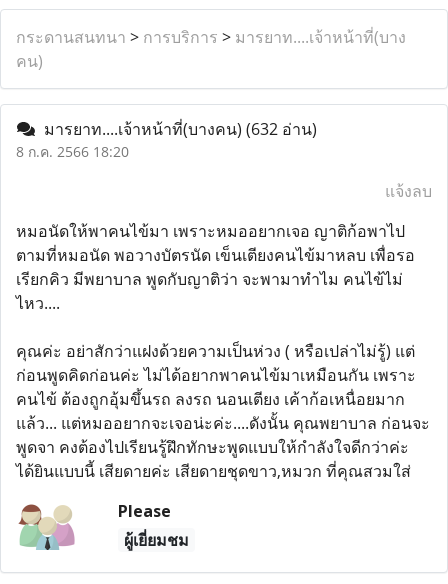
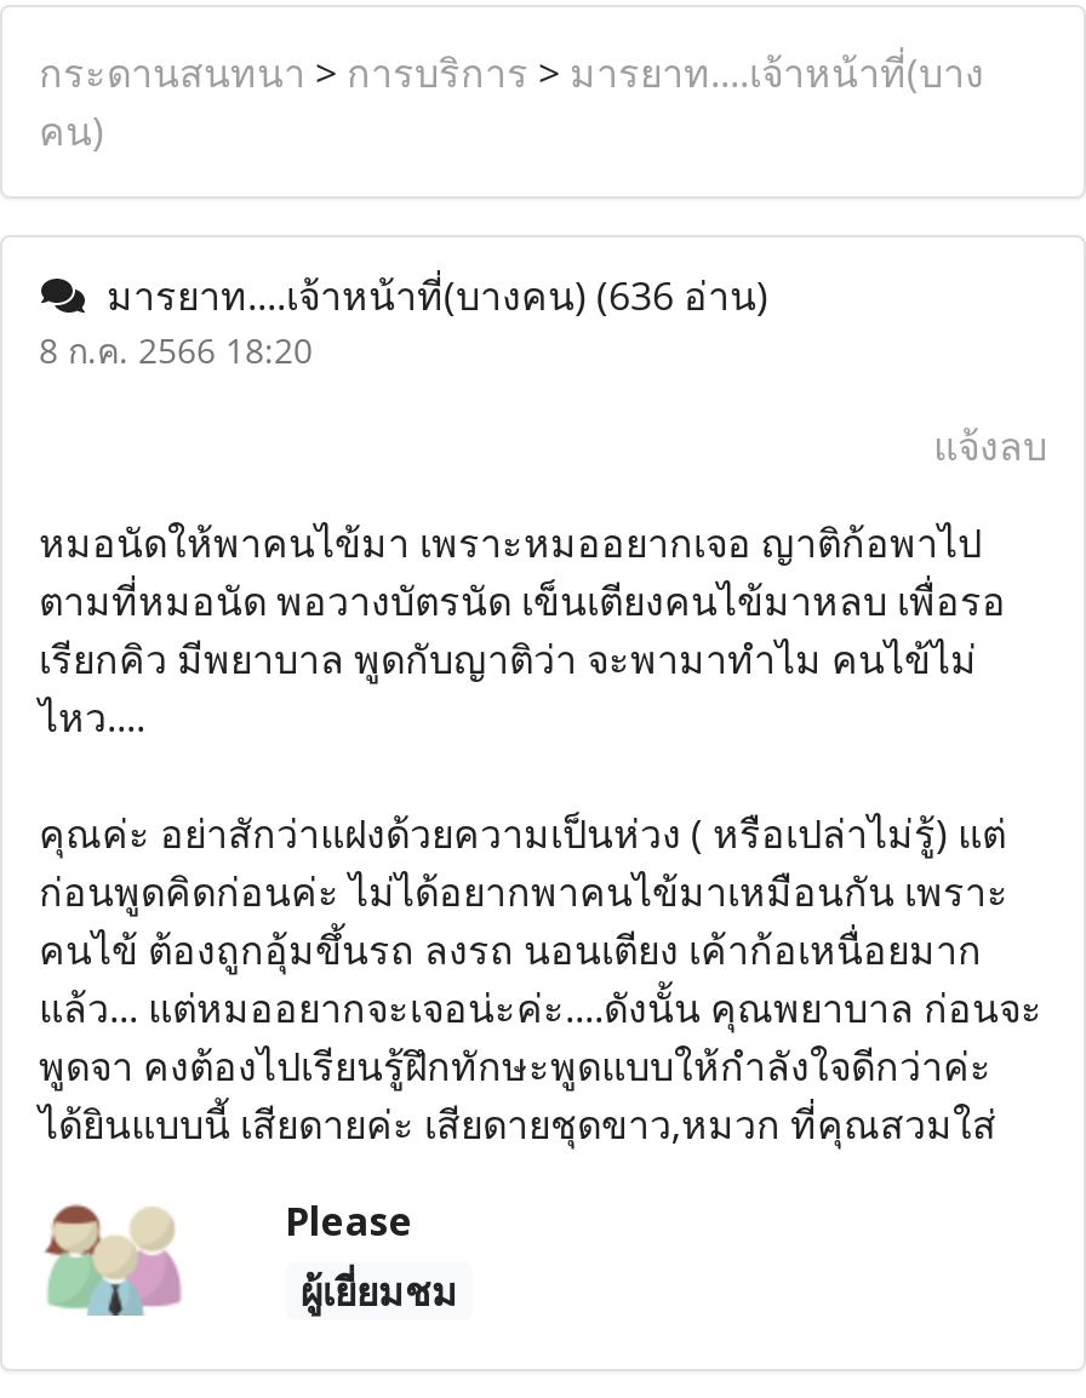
[36,118,317,140] มารยาท....เจ้าหน้าที่(บางคน) (632 อ่าน) -> [87,269,768,322] มารยาท....เจ้าหน้าที่(บางคน) (636 อ่าน)

